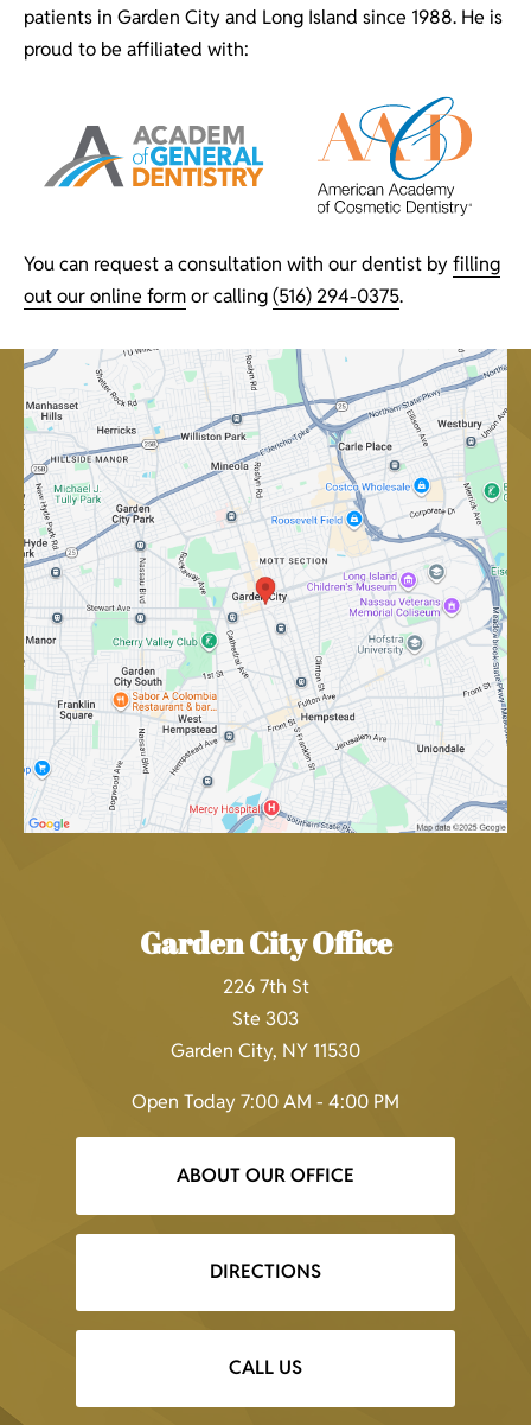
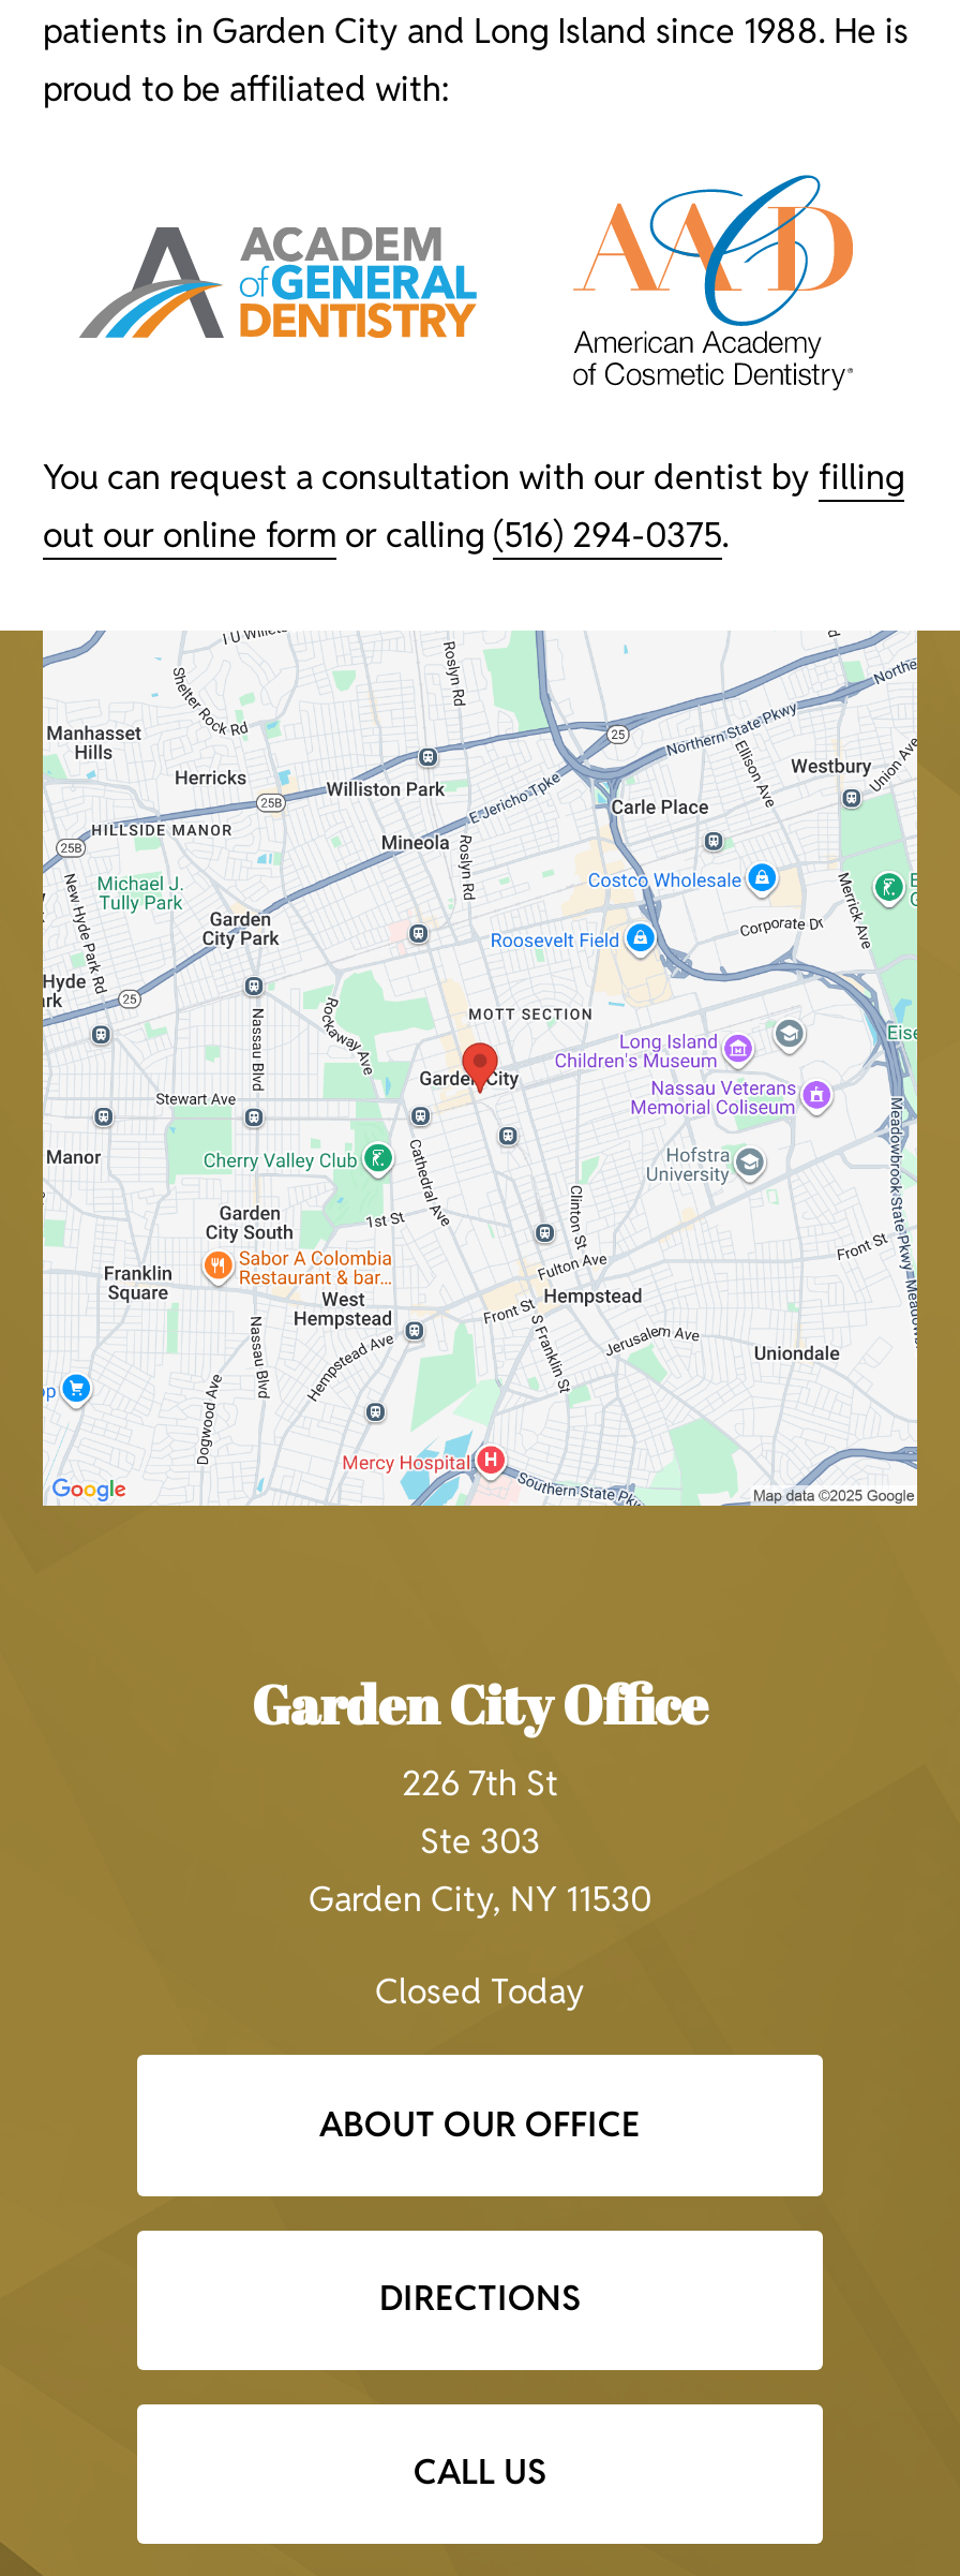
[132,1089,399,1114] Open Today 7:00 AM - 4:00 PM -> [375,1969,585,2014] Closed Today

